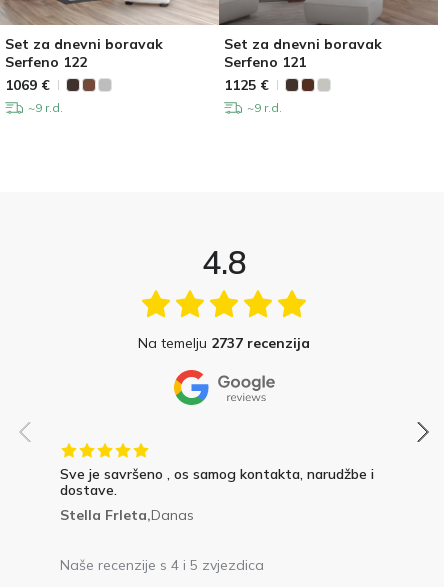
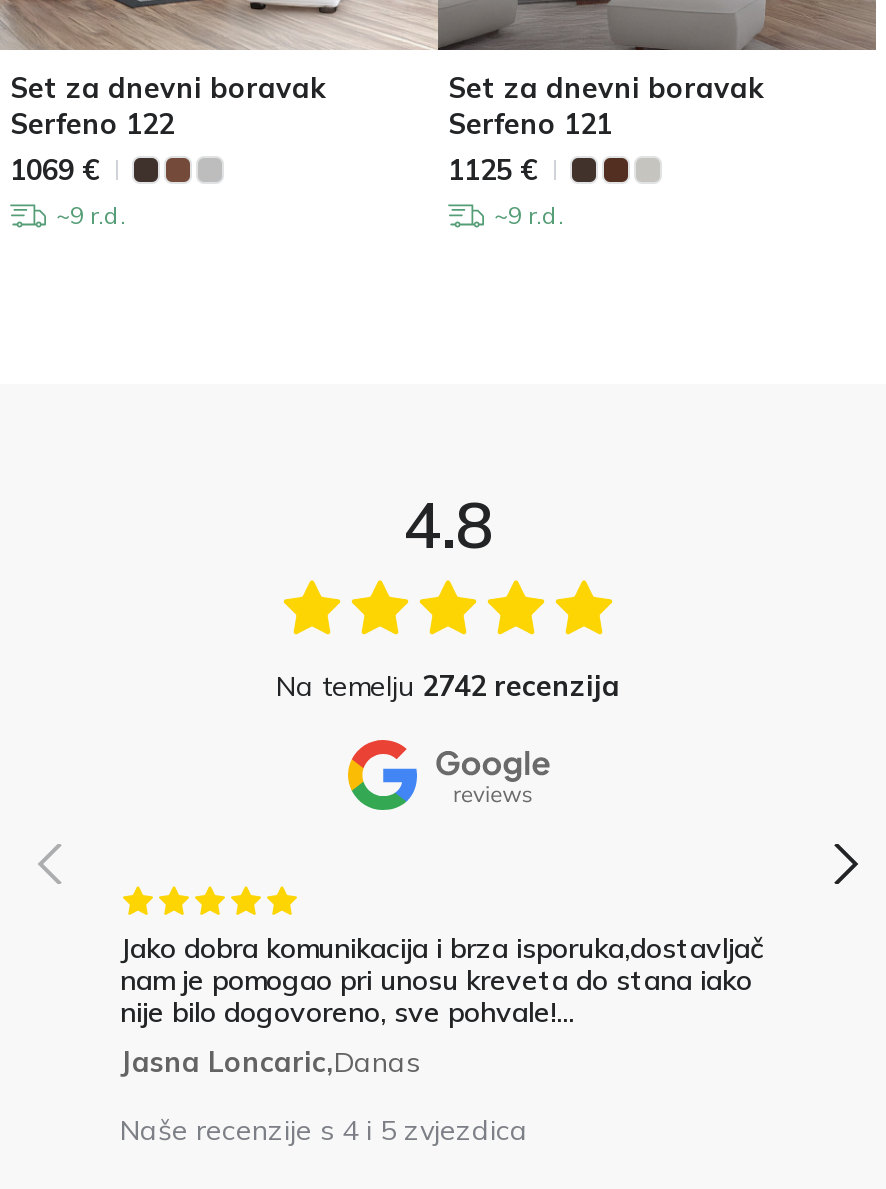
[138,334,310,352] Na temelju 2737 recenzija -> [276,668,620,704] Na temelju 2742 recenzija
[60,465,374,524] Sve je savršeno , os samog kontakta, narudžbe i | dostave. | Stella Frleta,Danas -> [120,930,764,1080] Jako dobra komunikacija i brza isporuka,dostavljač | nam je pomogao pri unosu kreveta do stana iako | nije bilo dogovoreno, sve pohvale!... | Jasna Loncaric,Danas

